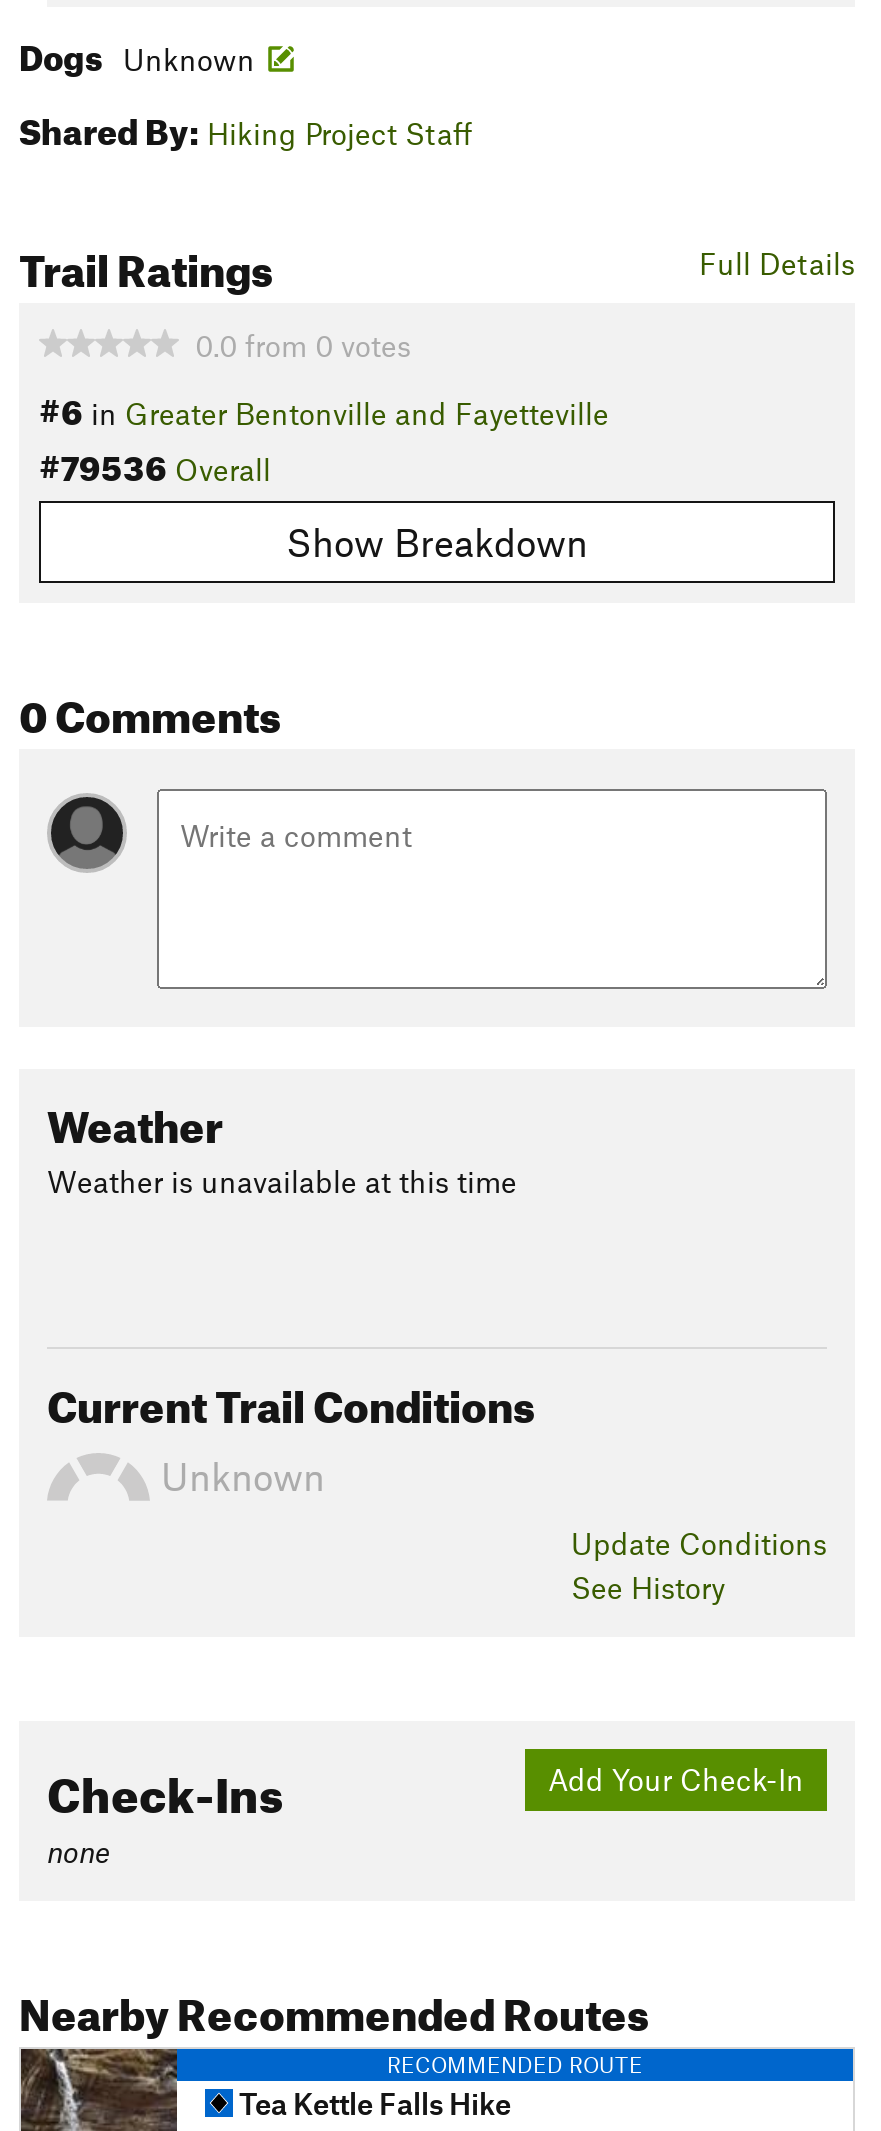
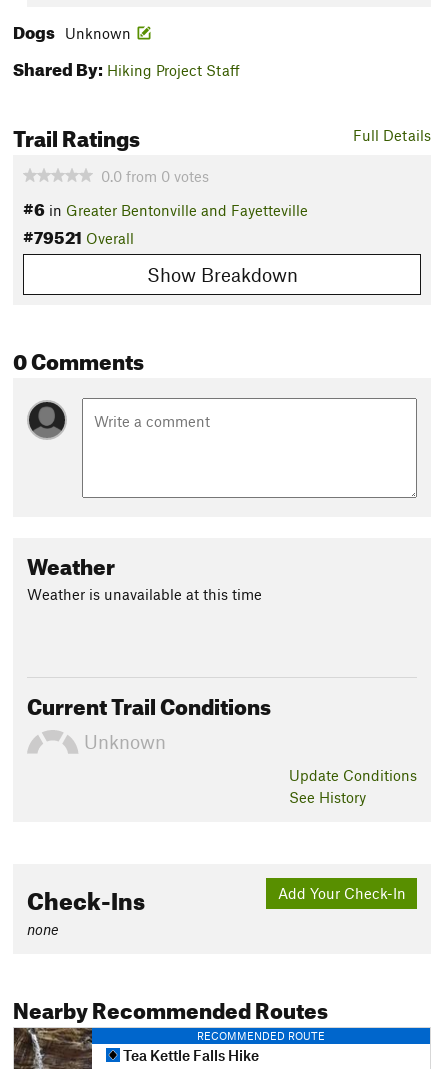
[39,435,271,489] #79536 Overall -> [23,221,134,248] #79521 Overall

